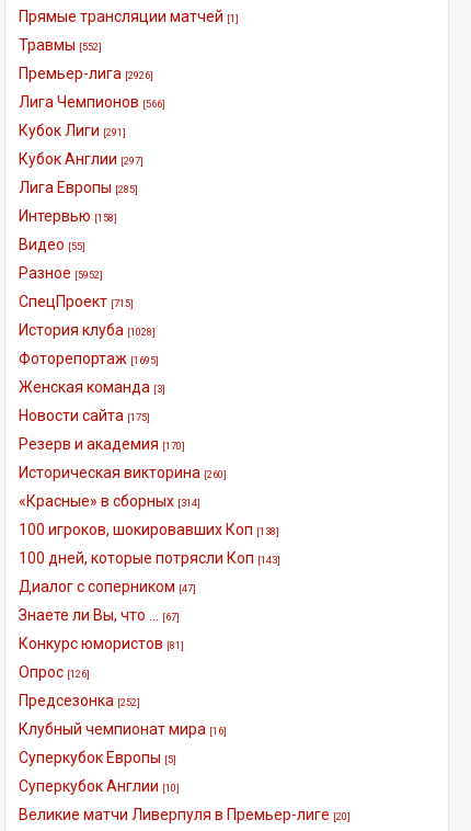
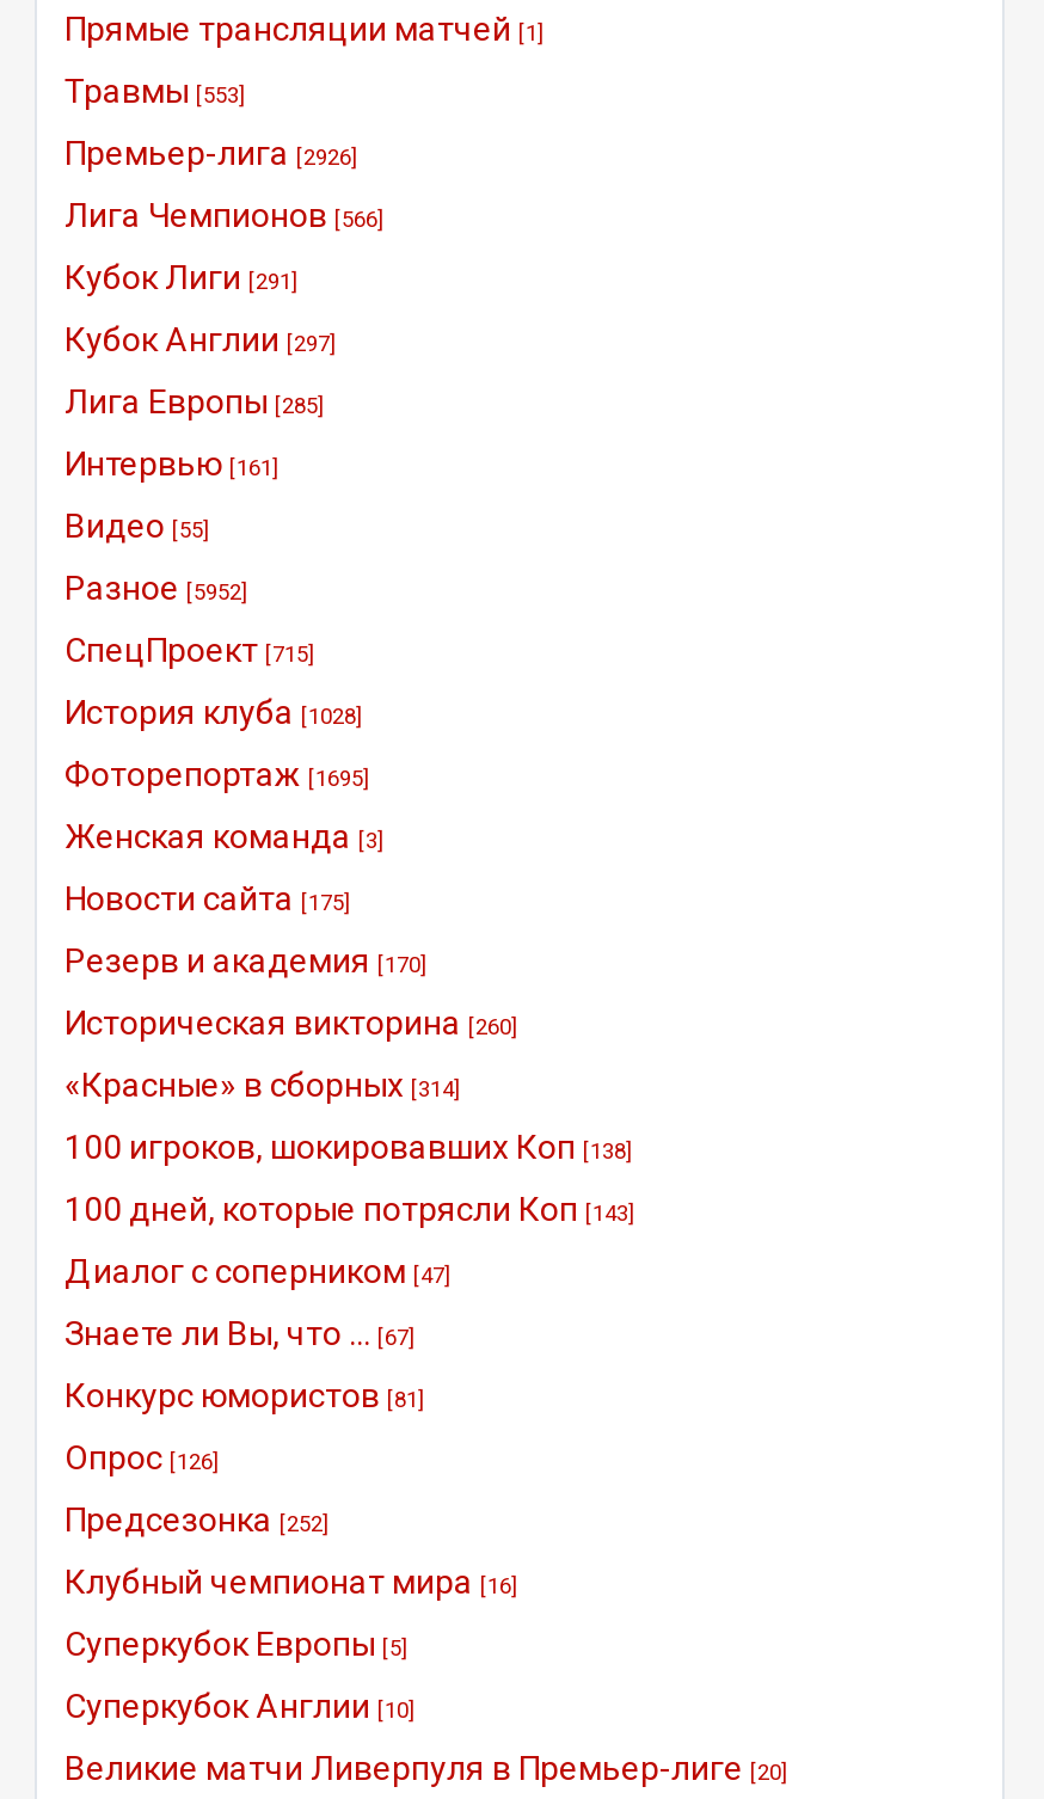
[18,37,101,54] Травмы [552] -> [65,72,246,111] Травмы [553]
[18,208,117,225] Интервью [158] -> [65,445,280,483] Интервью [161]

